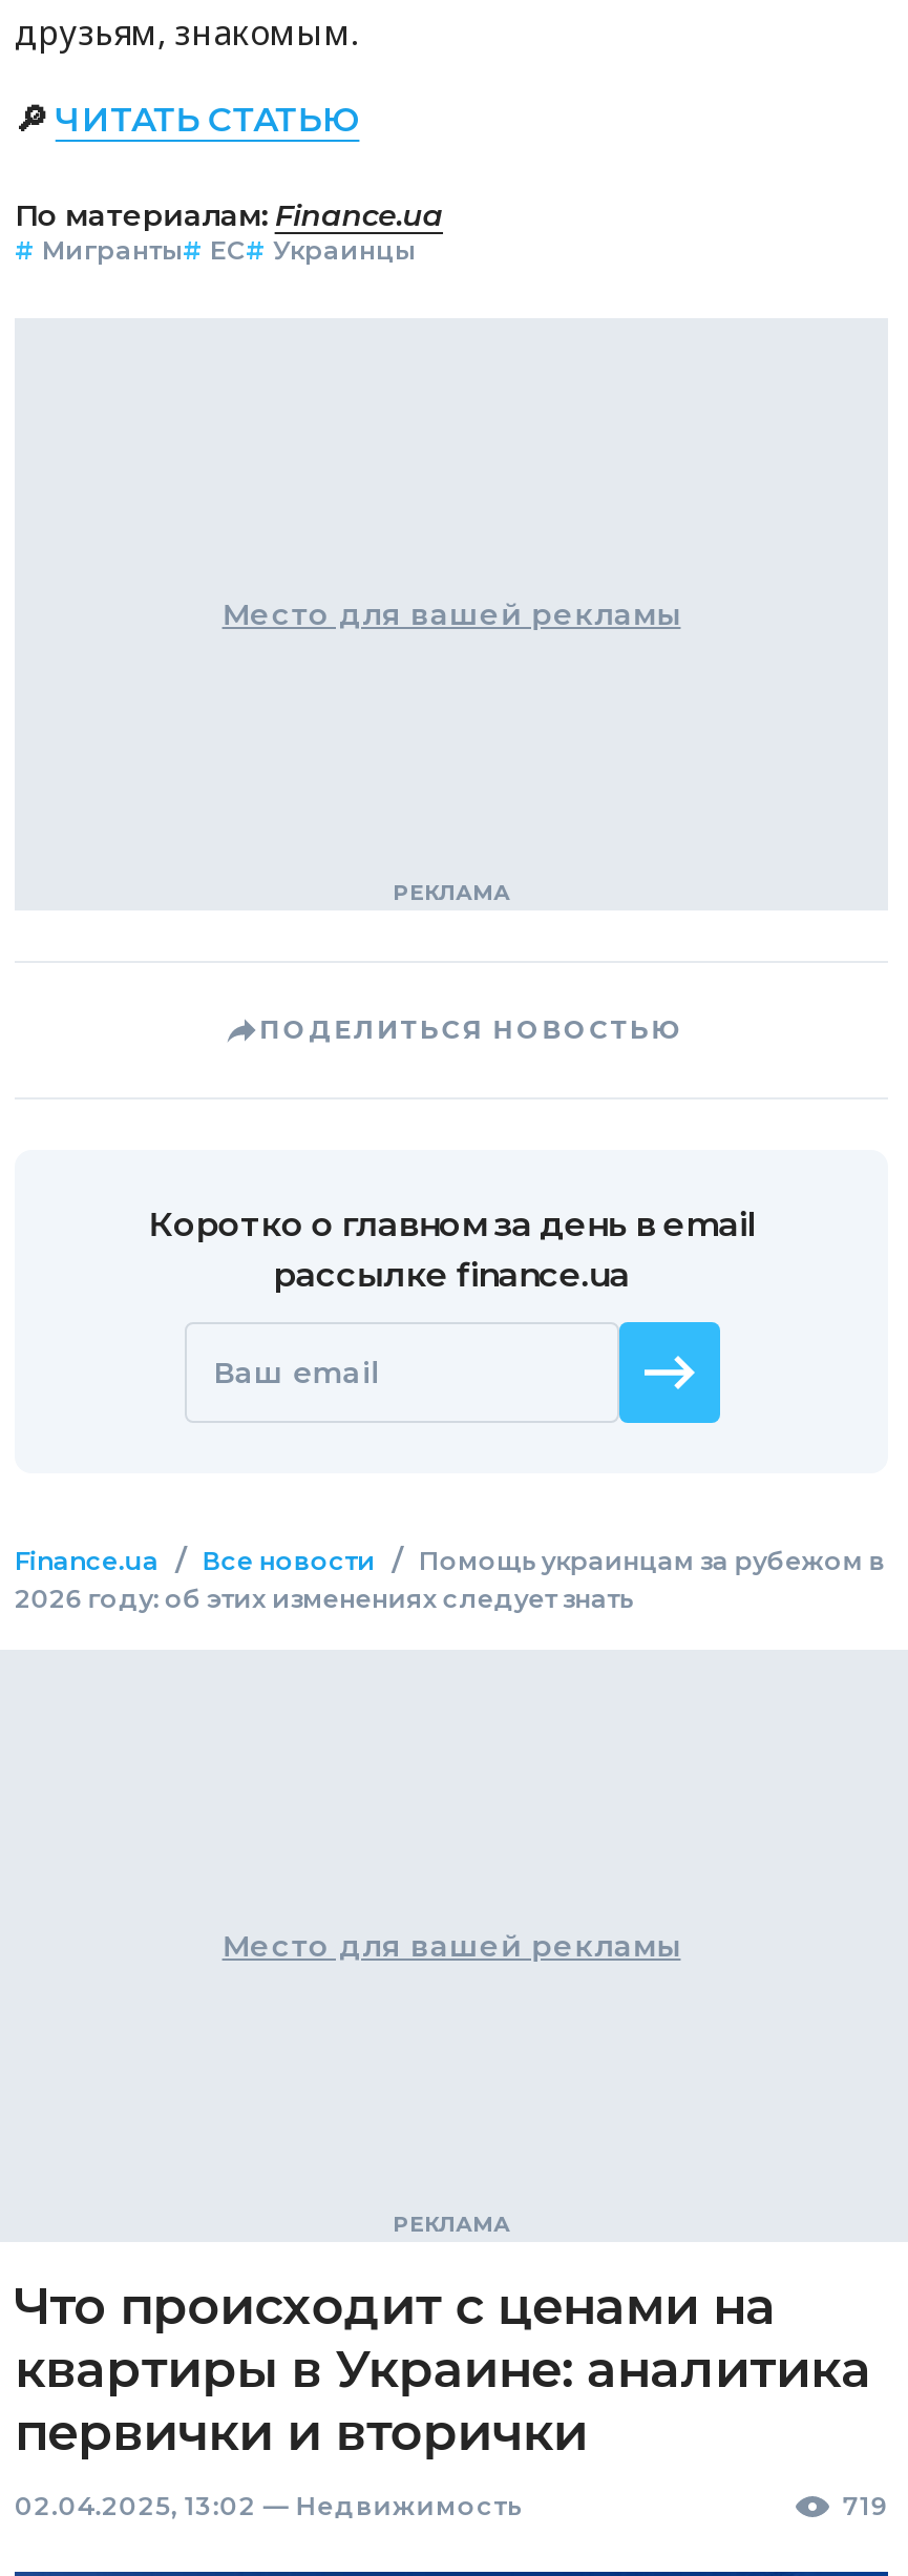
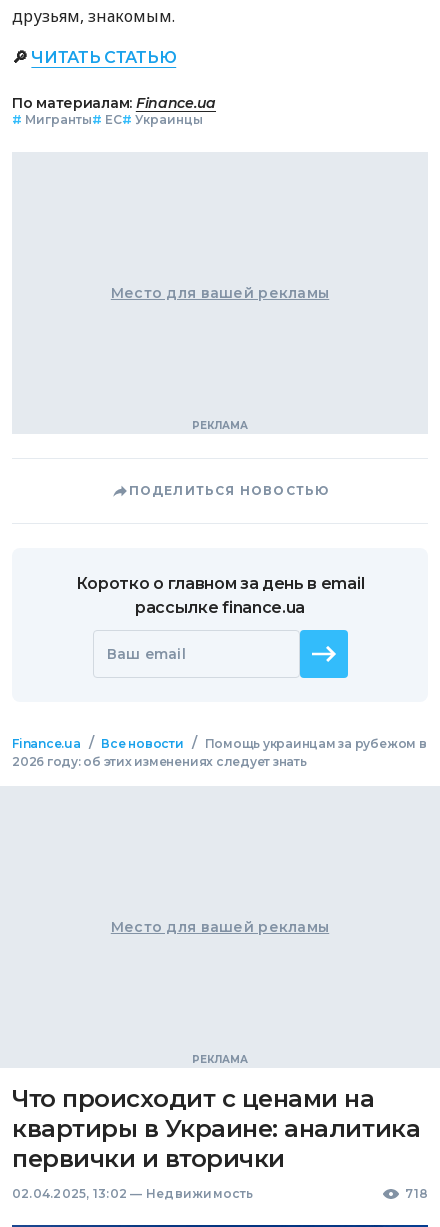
[842,2491,888,2522] 719 -> [405,1186,428,1201] 718

